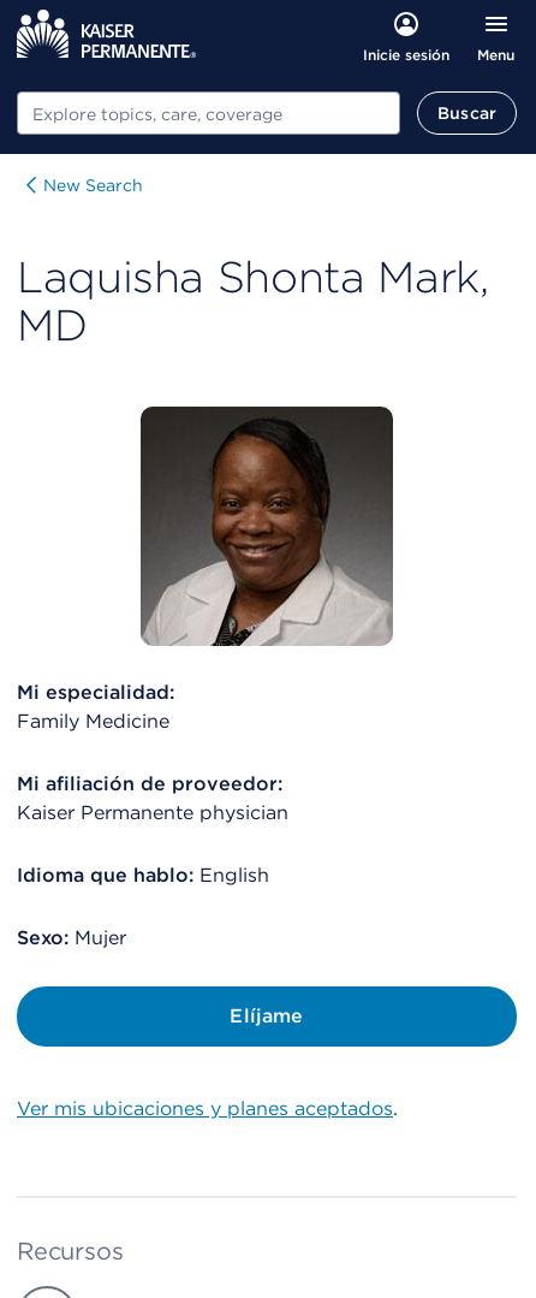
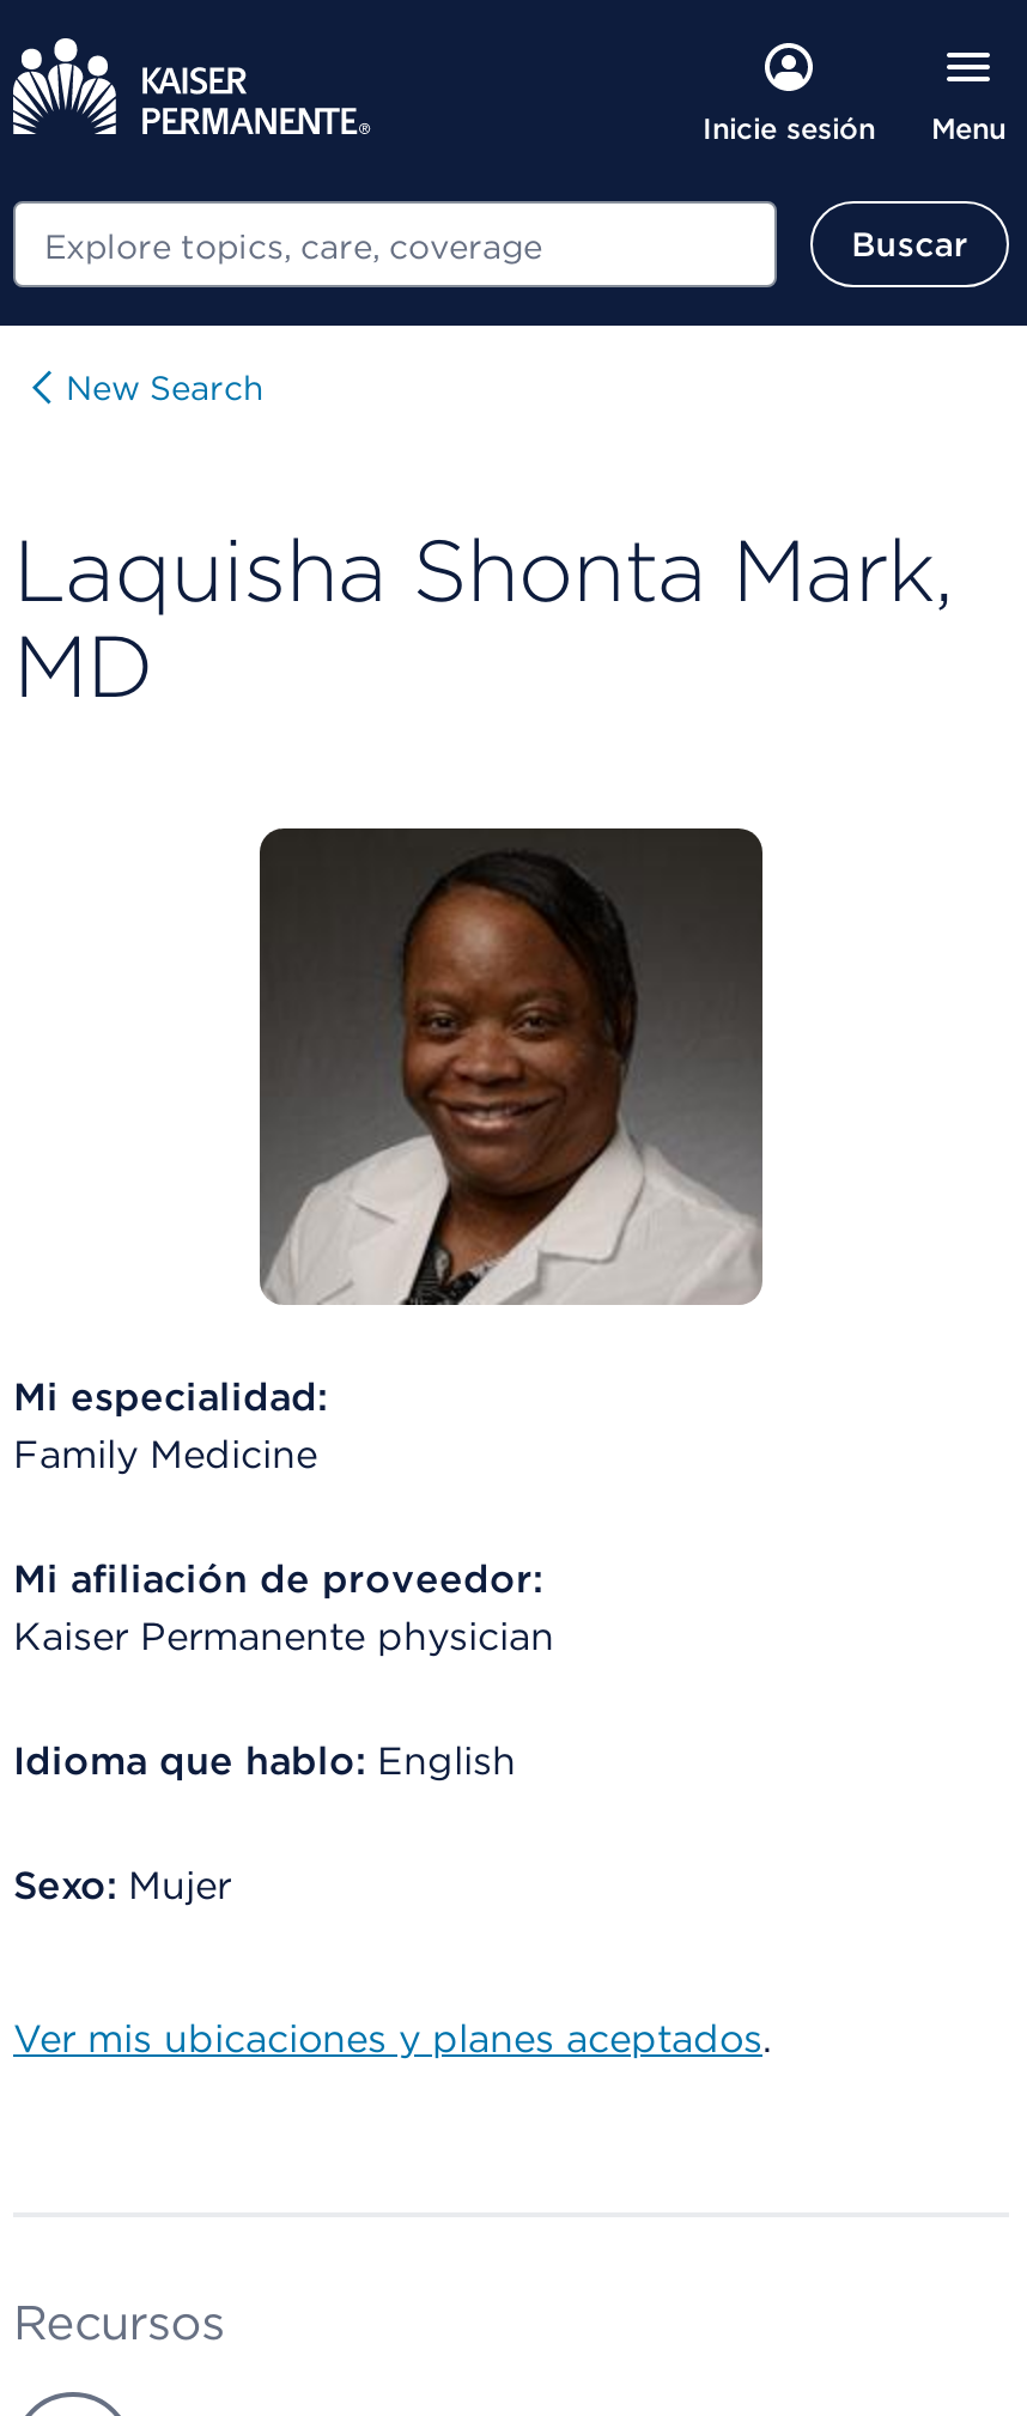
[230,1004,303,1027] Elíjame -> none

